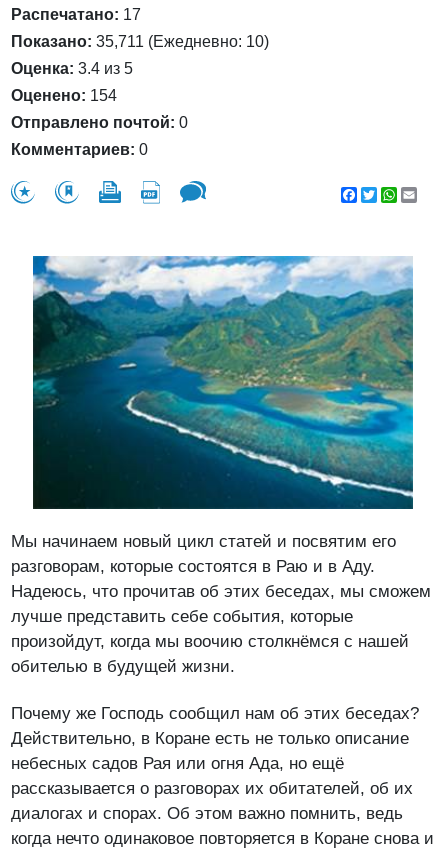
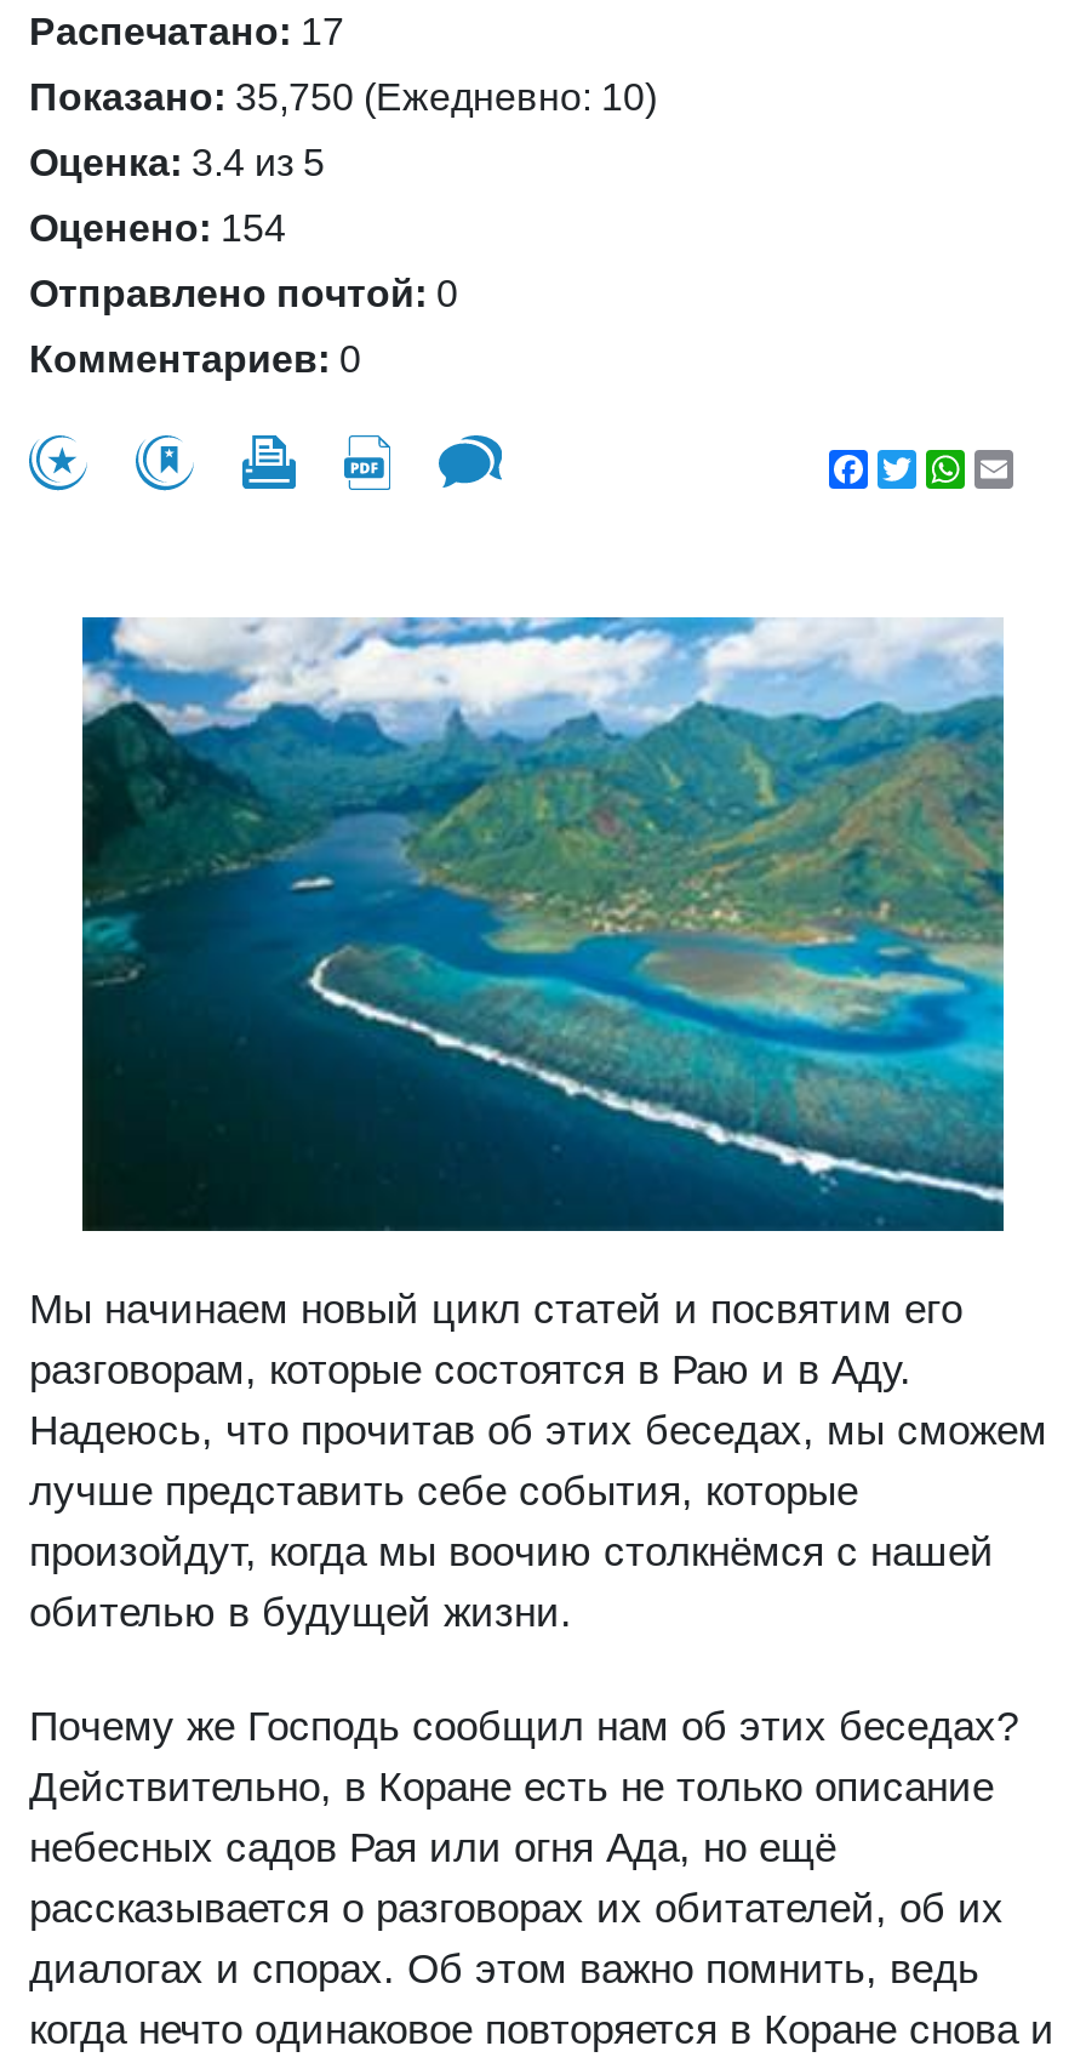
[11,33,269,50] Показано: 35,711 (Ежедневно: 10) -> [29,76,657,118] Показано: 35,750 (Ежедневно: 10)

